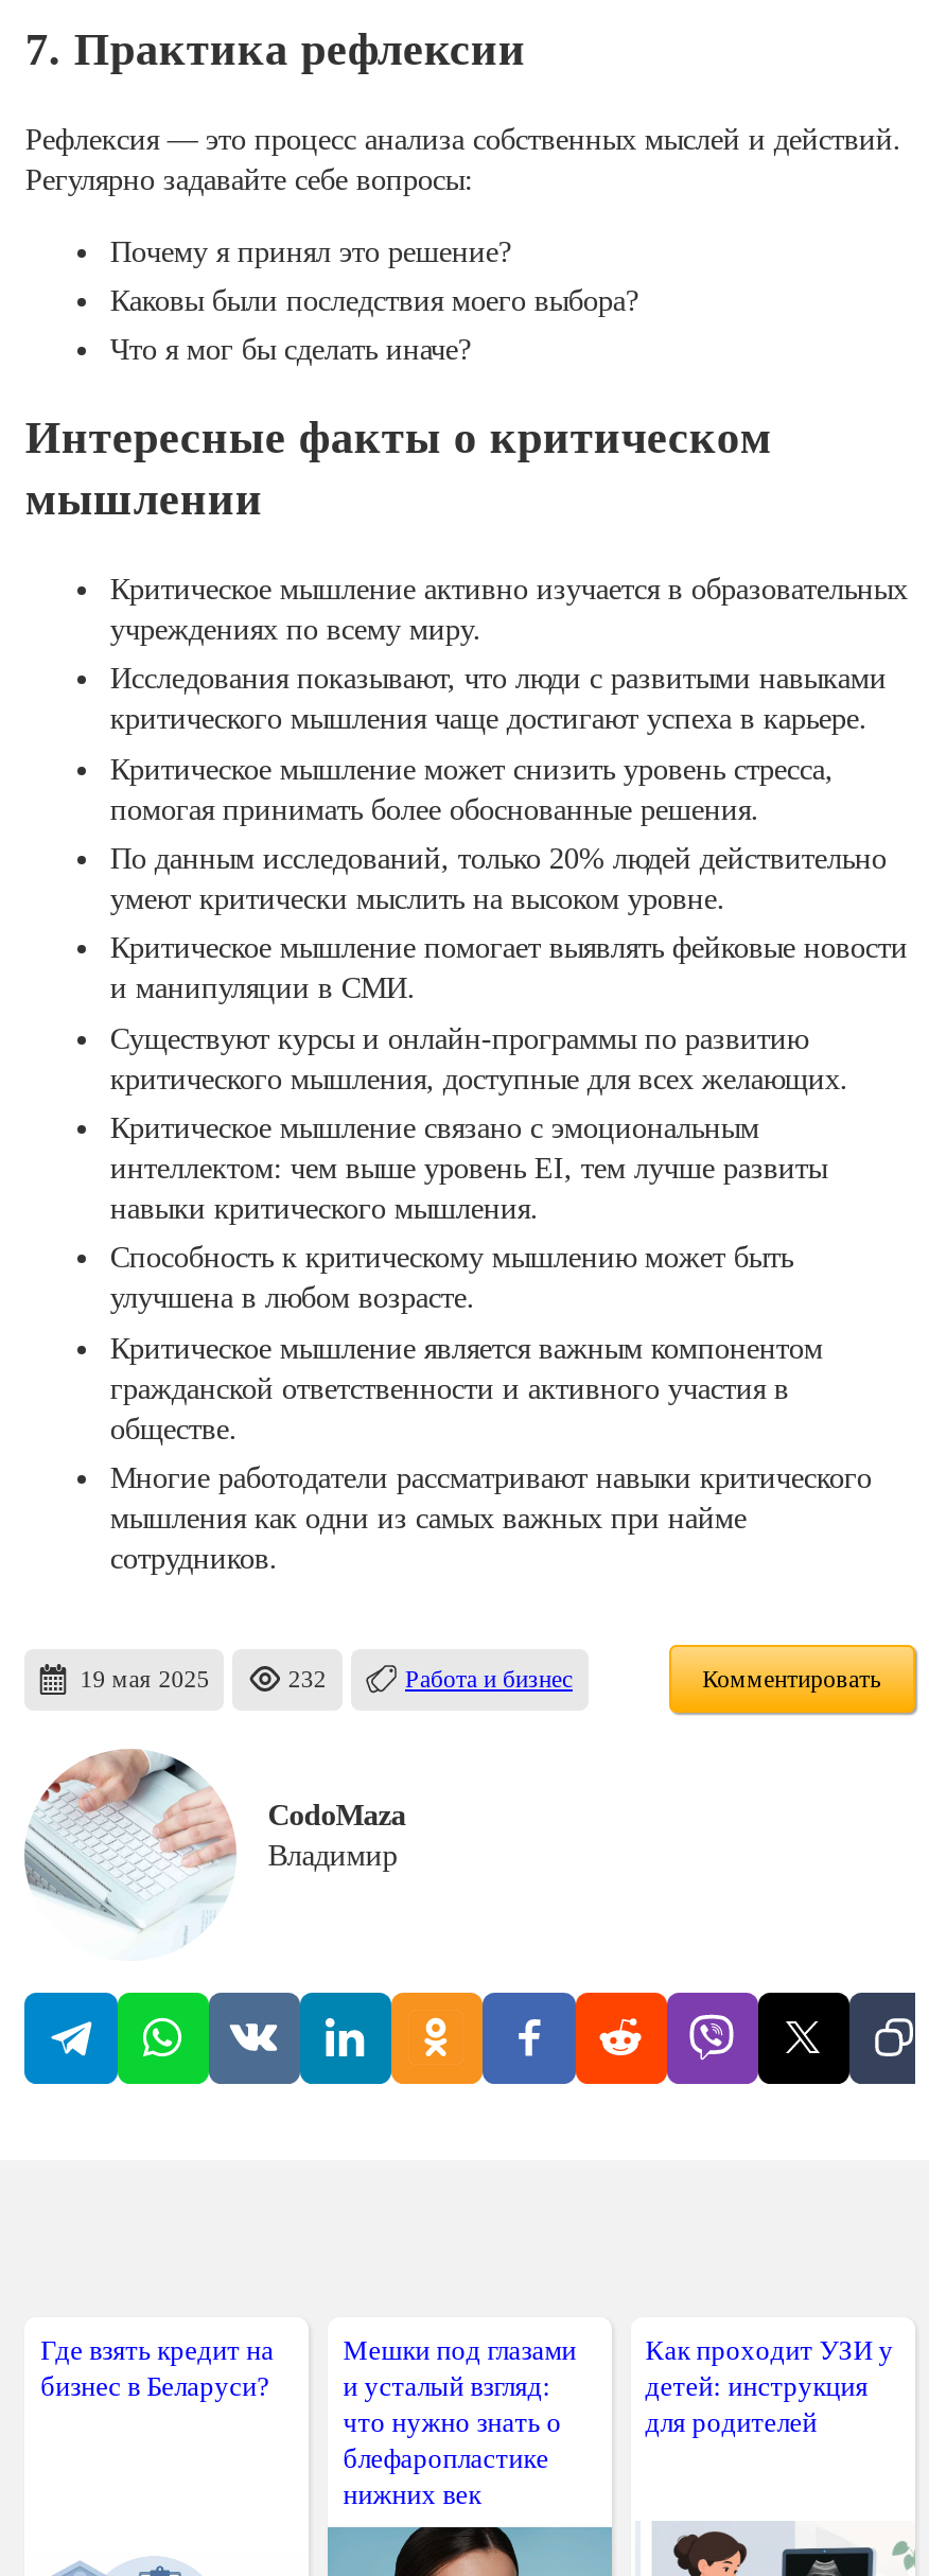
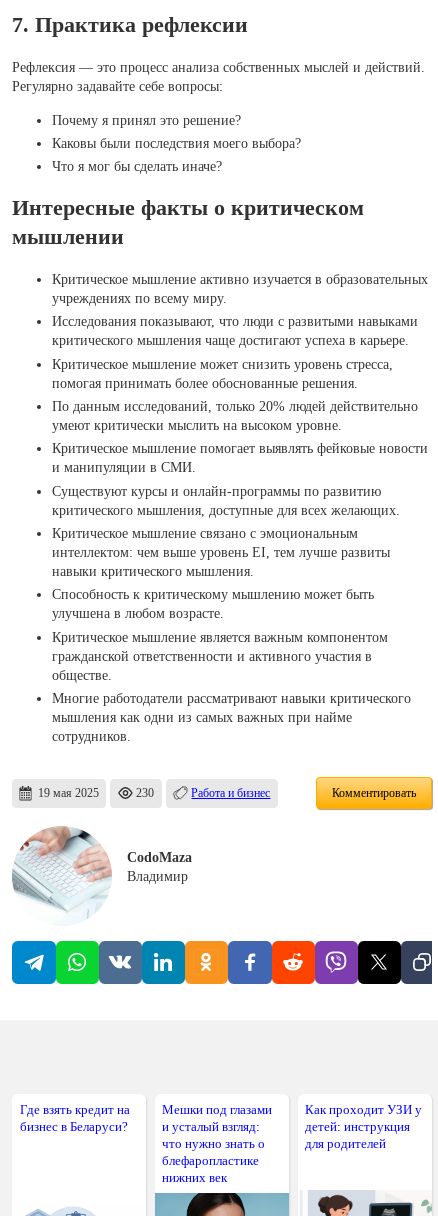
[288,1666,326,1691] 232 -> [136,787,154,799] 230

